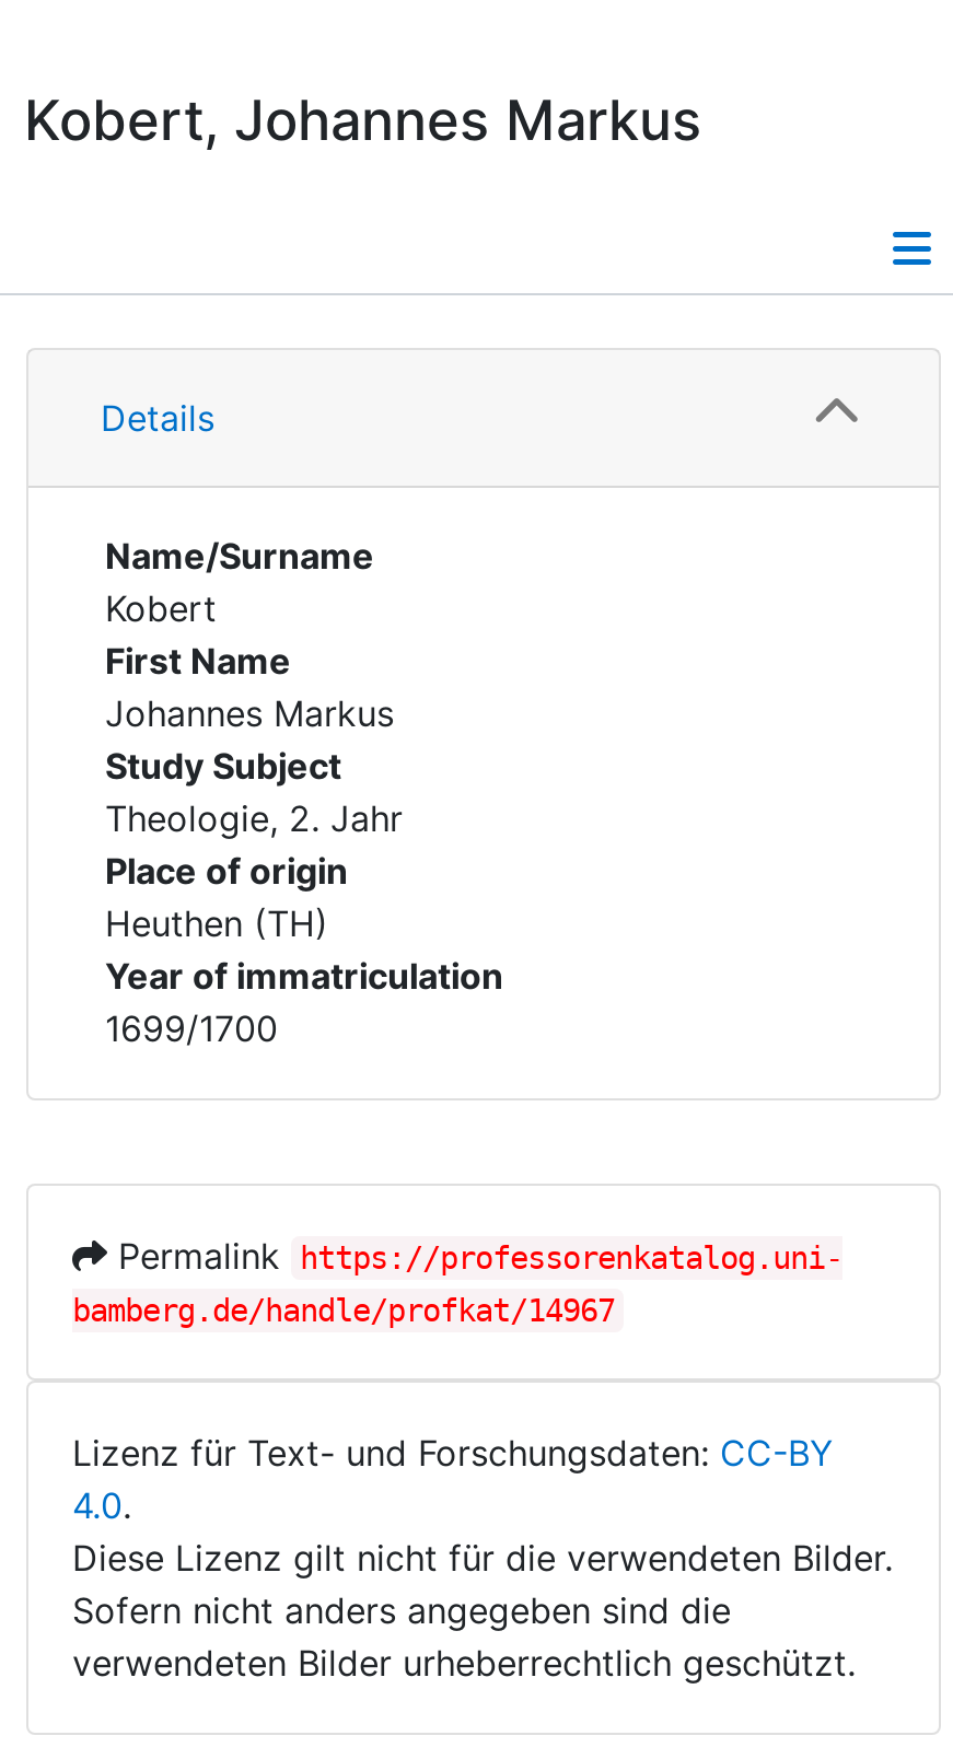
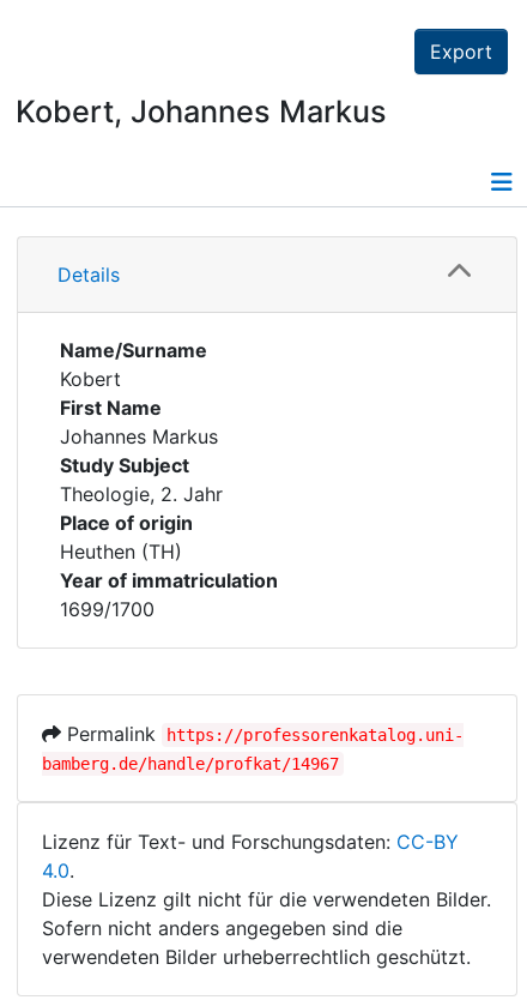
none -> [430,40,492,64] Export

